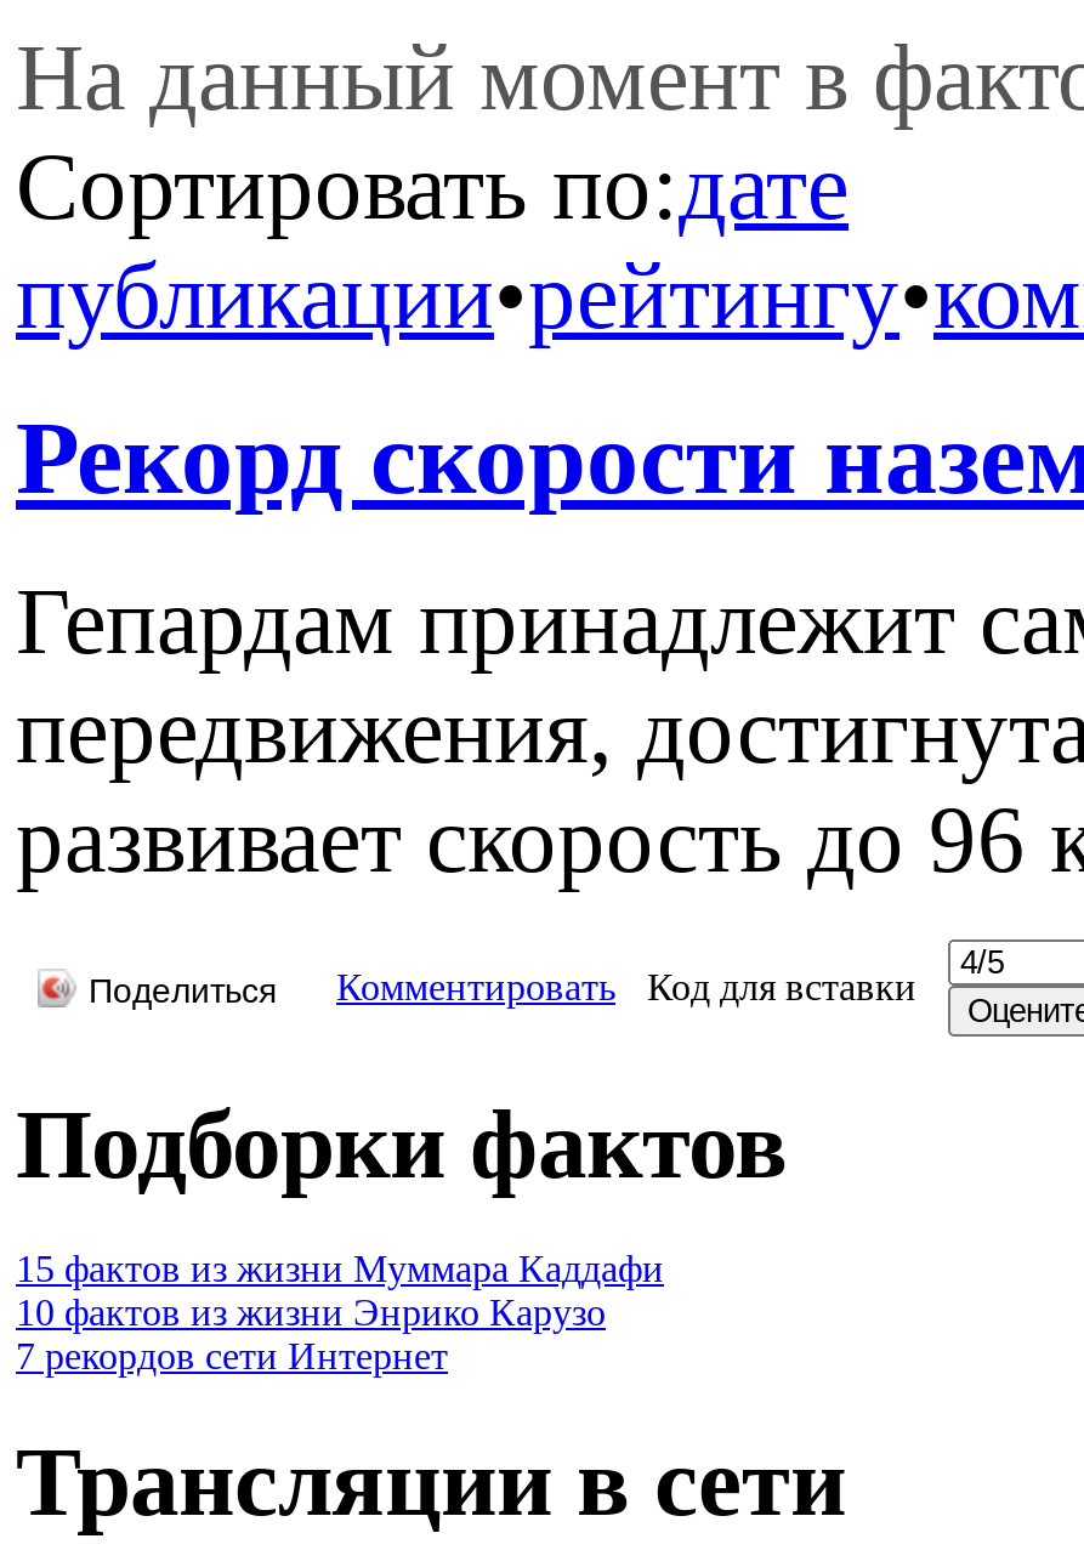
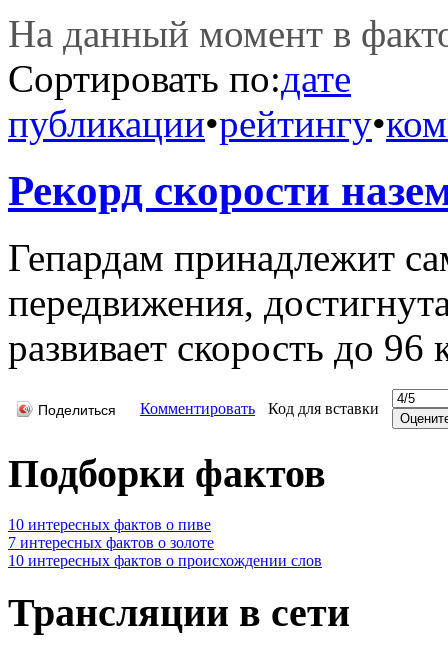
[16,1248,664,1377] 15 фактов из жизни Муммара Каддафи | 10 фактов из жизни Энрико Карузо | 7 рекордов сети Интернет -> [8,516,322,569] 10 интересных фактов о пиве | 7 интересных фактов о золоте | 10 интересных фактов о происхождении слов

